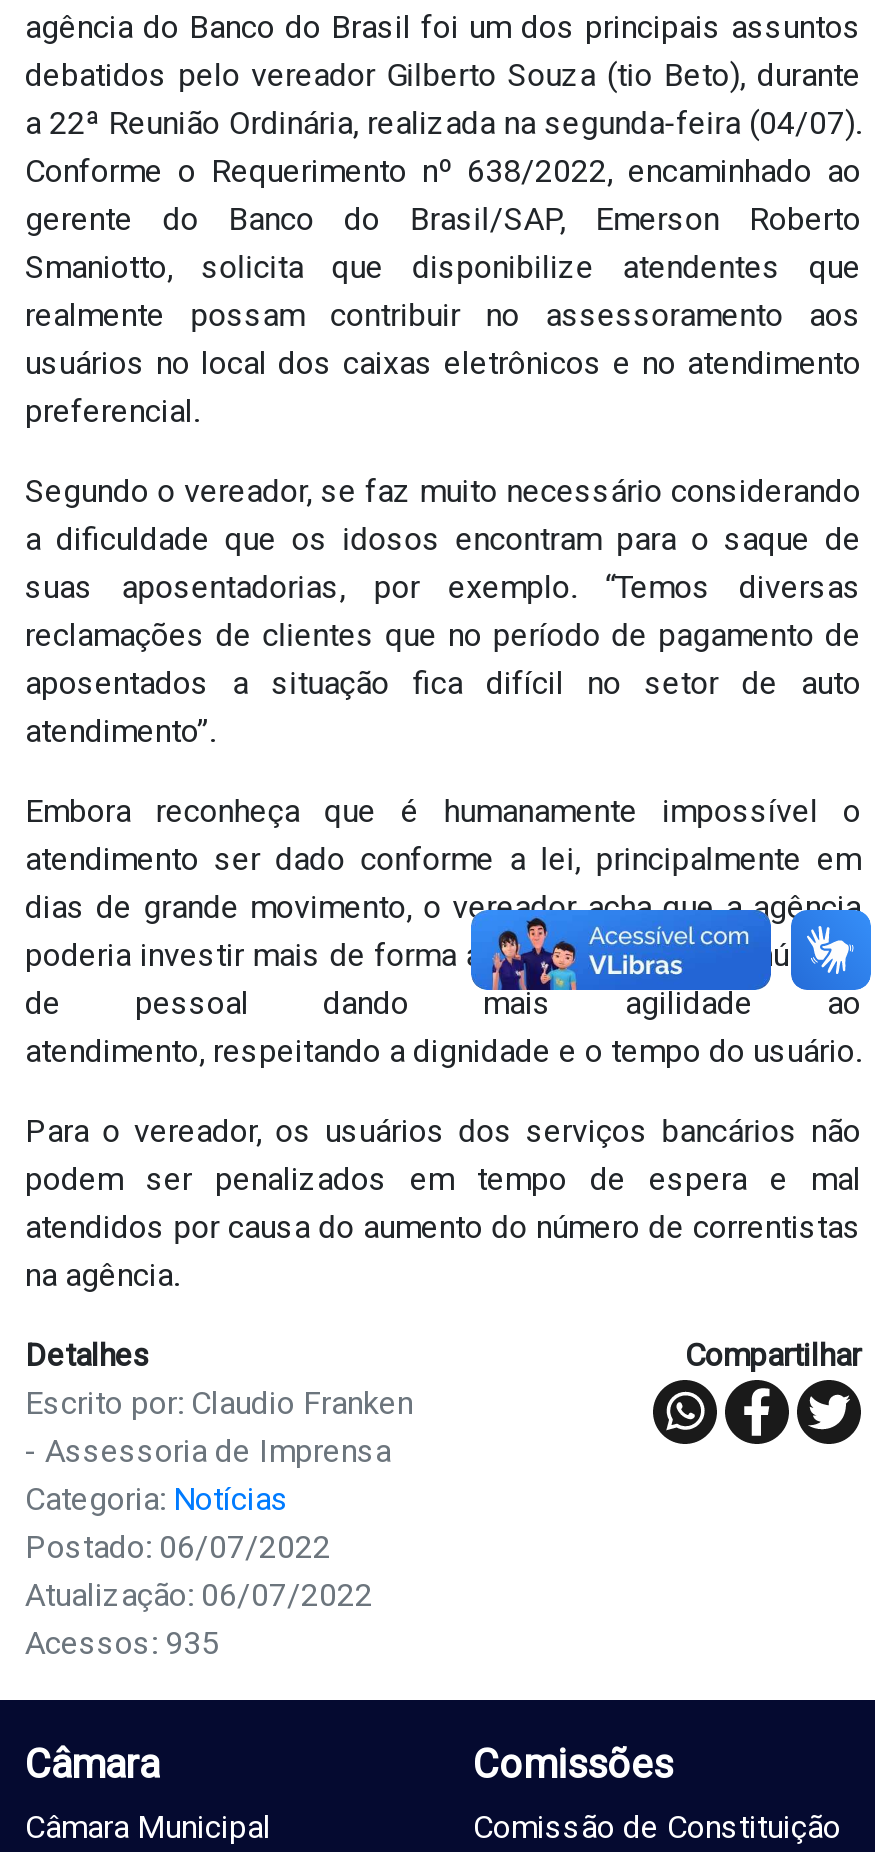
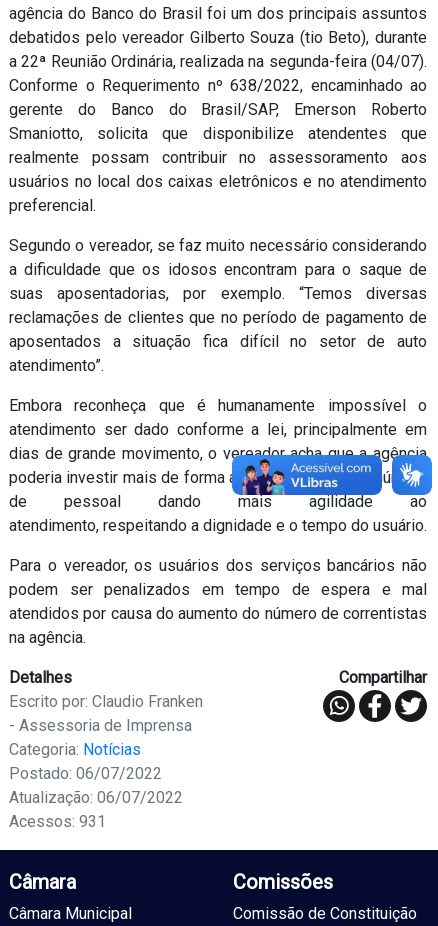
[25,1623,219,1661] Acessos: 935 -> [9,811,106,830] Acessos: 931

